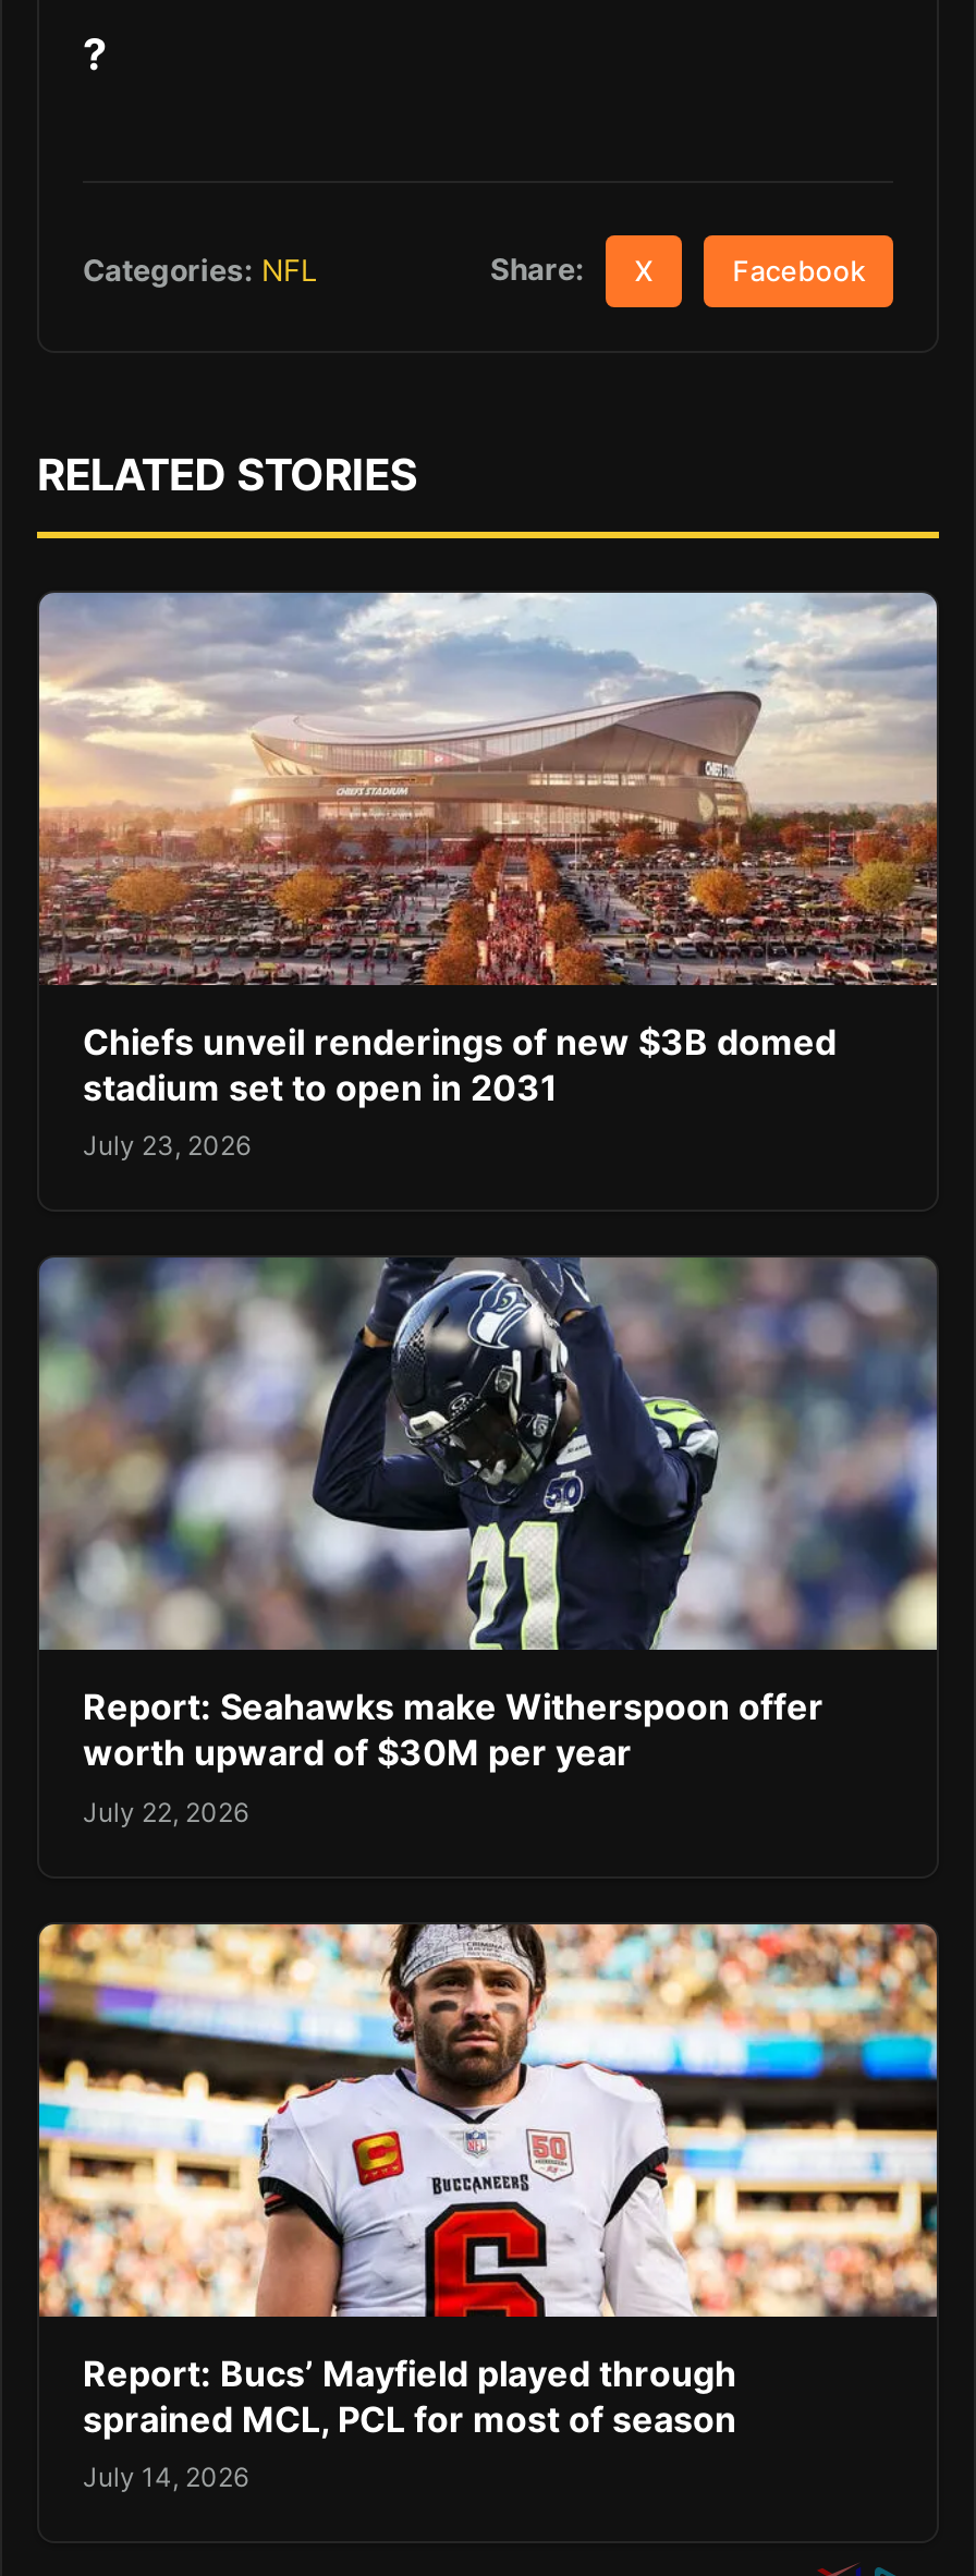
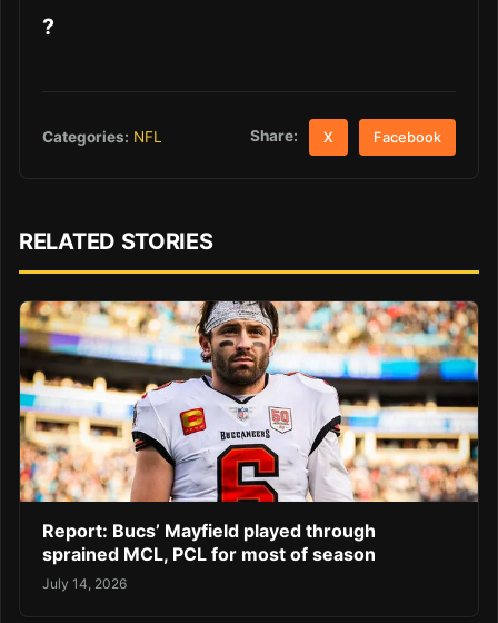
[37,591,939,1162] [image] | Chiefs unveil renderings of new $3B domed | stadium set to open in 2031 | July 23, 2026 -> none
[37,1255,939,1827] [image] | Report: Seahawks make Witherspoon offer | worth upward of $30M per year | July 22, 2026 -> none

